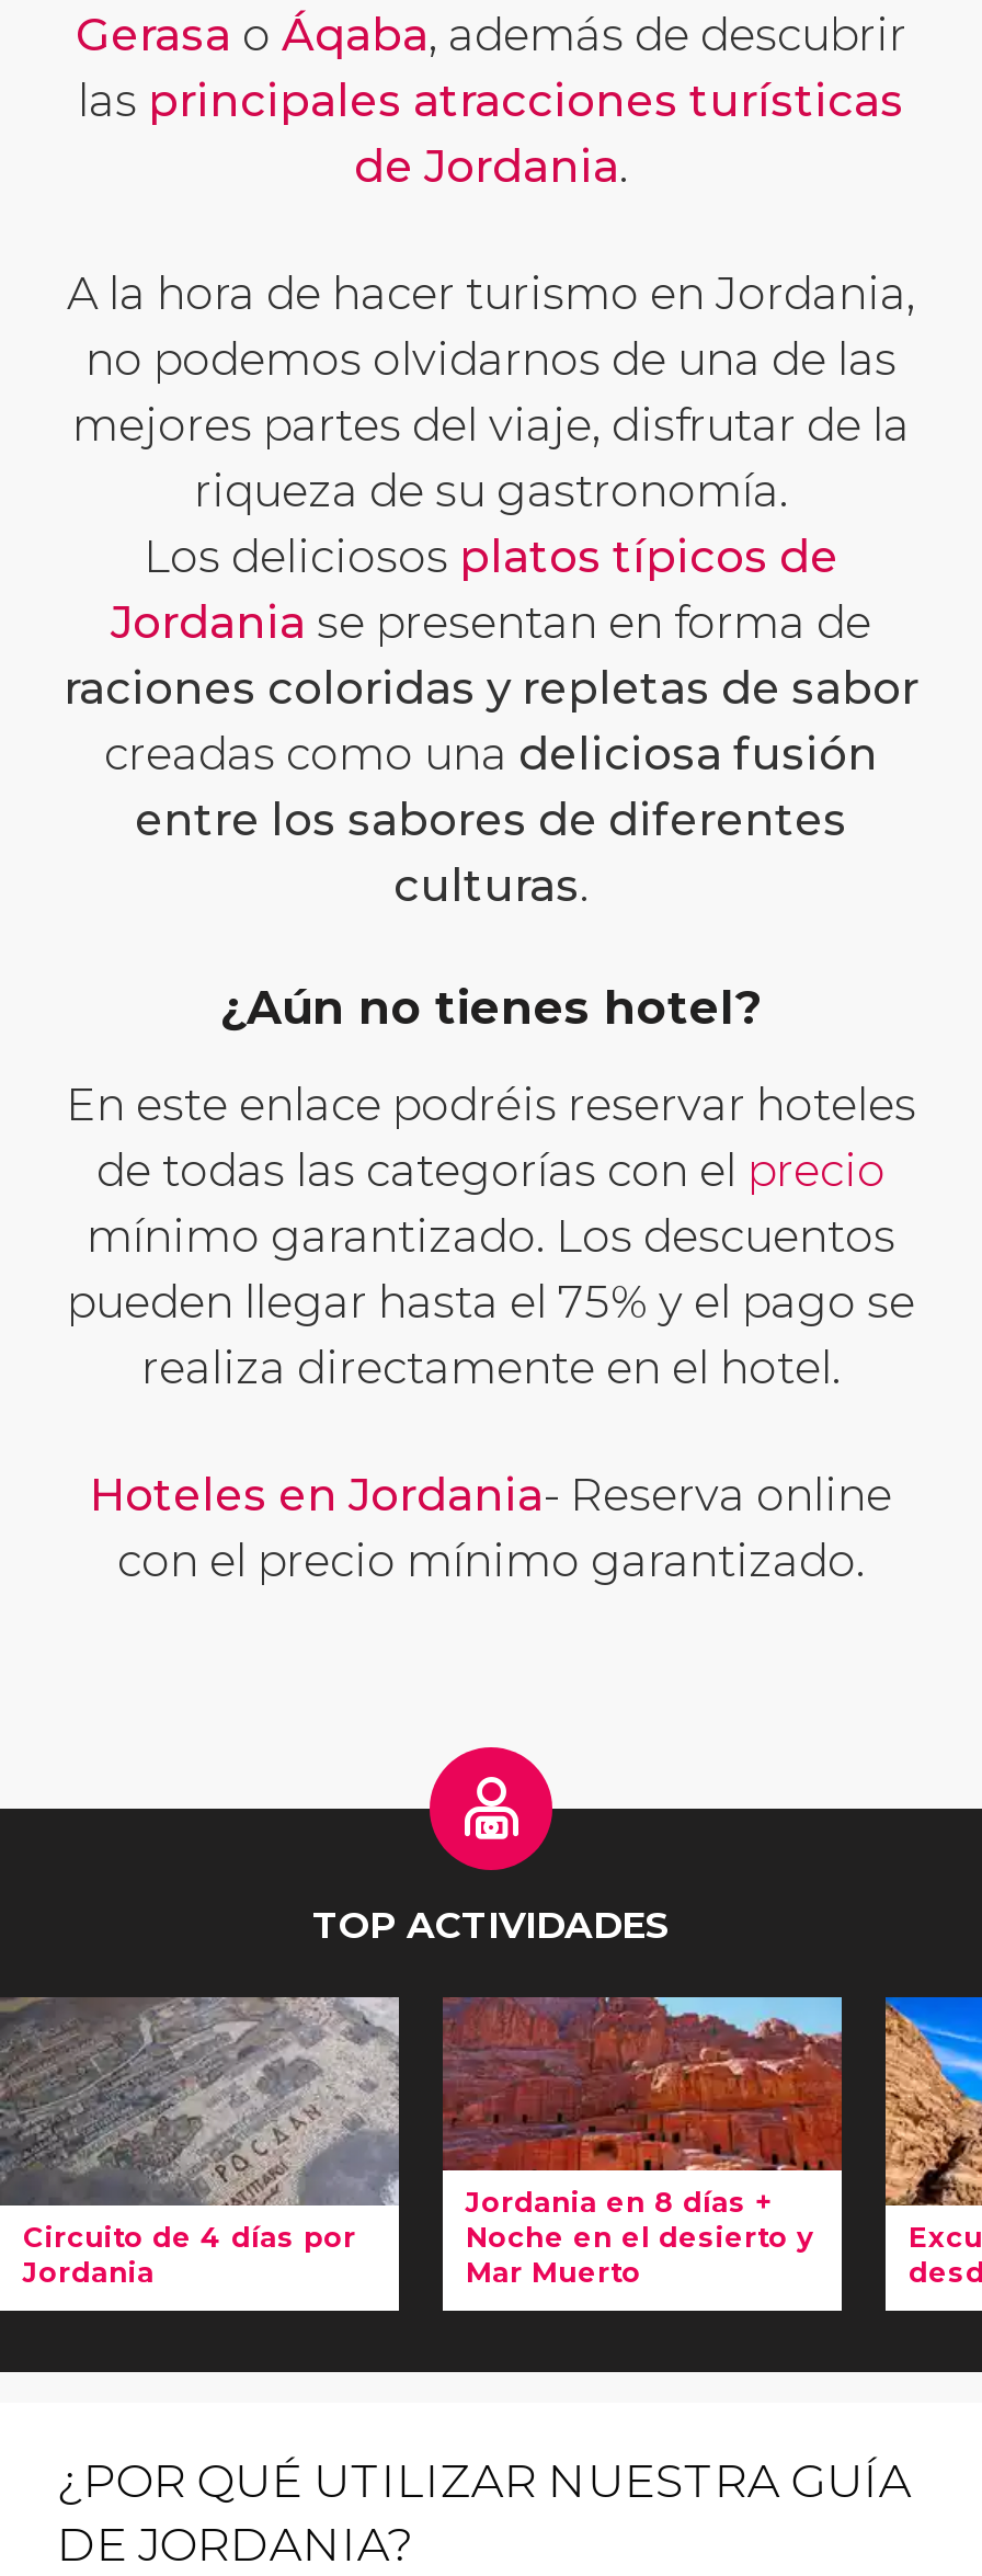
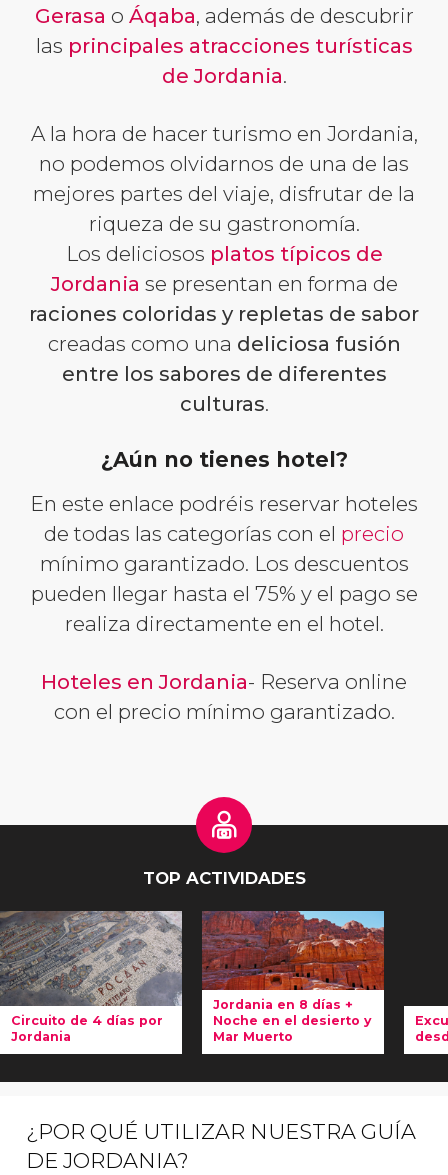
[883,1995,975,2208] [image] -> none

